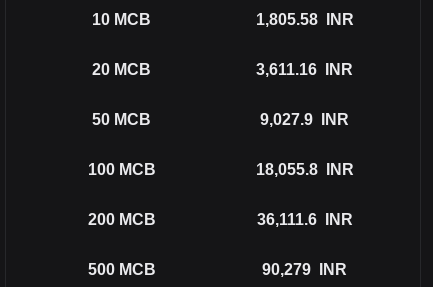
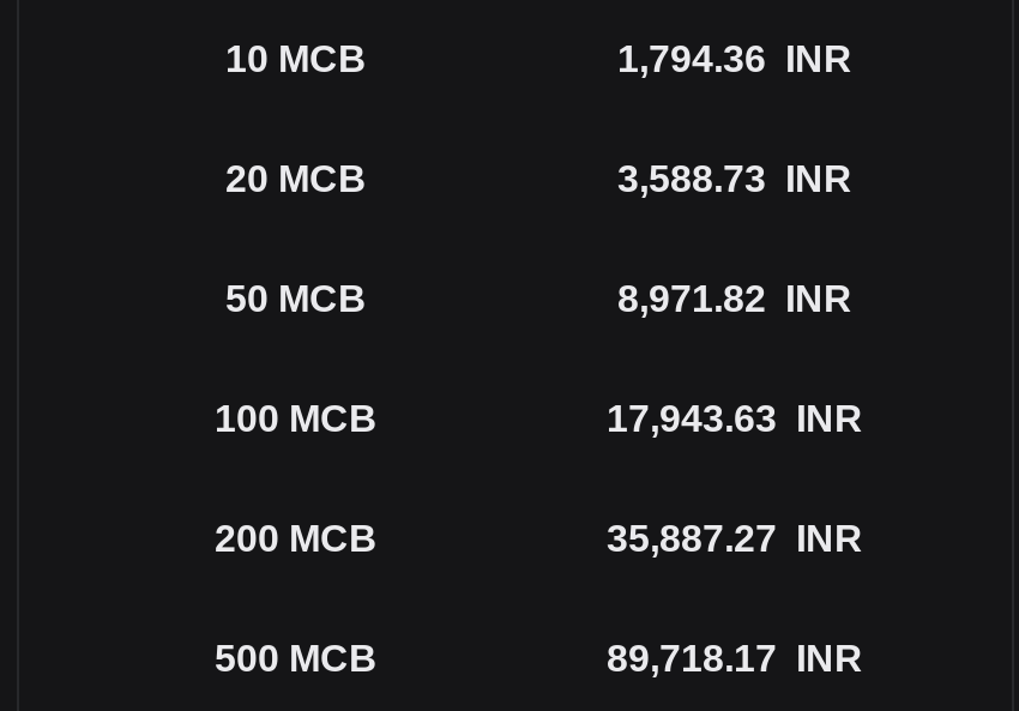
[255,11,353,28] 1,805.58 INR -> [617,38,852,79] 1,794.36 INR
[256,61,353,78] 3,611.16 INR -> [617,158,852,199] 3,588.73 INR
[260,111,349,128] 9,027.9 INR -> [617,278,852,319] 8,971.82 INR
[255,161,353,178] 18,055.8 INR -> [607,398,863,439] 17,943.63 INR
[256,211,352,228] 36,111.6 INR -> [607,518,863,559] 35,887.27 INR
[262,261,347,278] 90,279 INR -> [607,638,863,679] 89,718.17 INR

